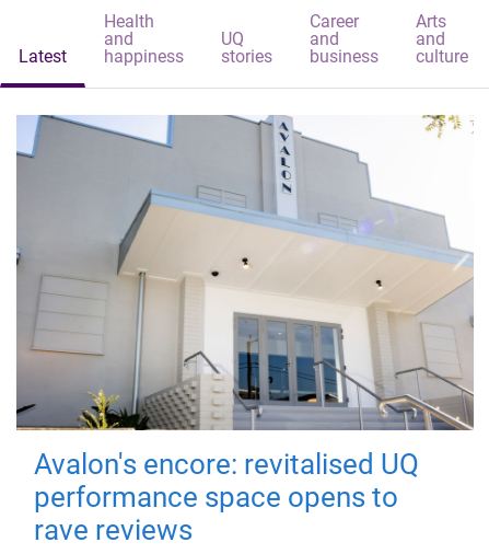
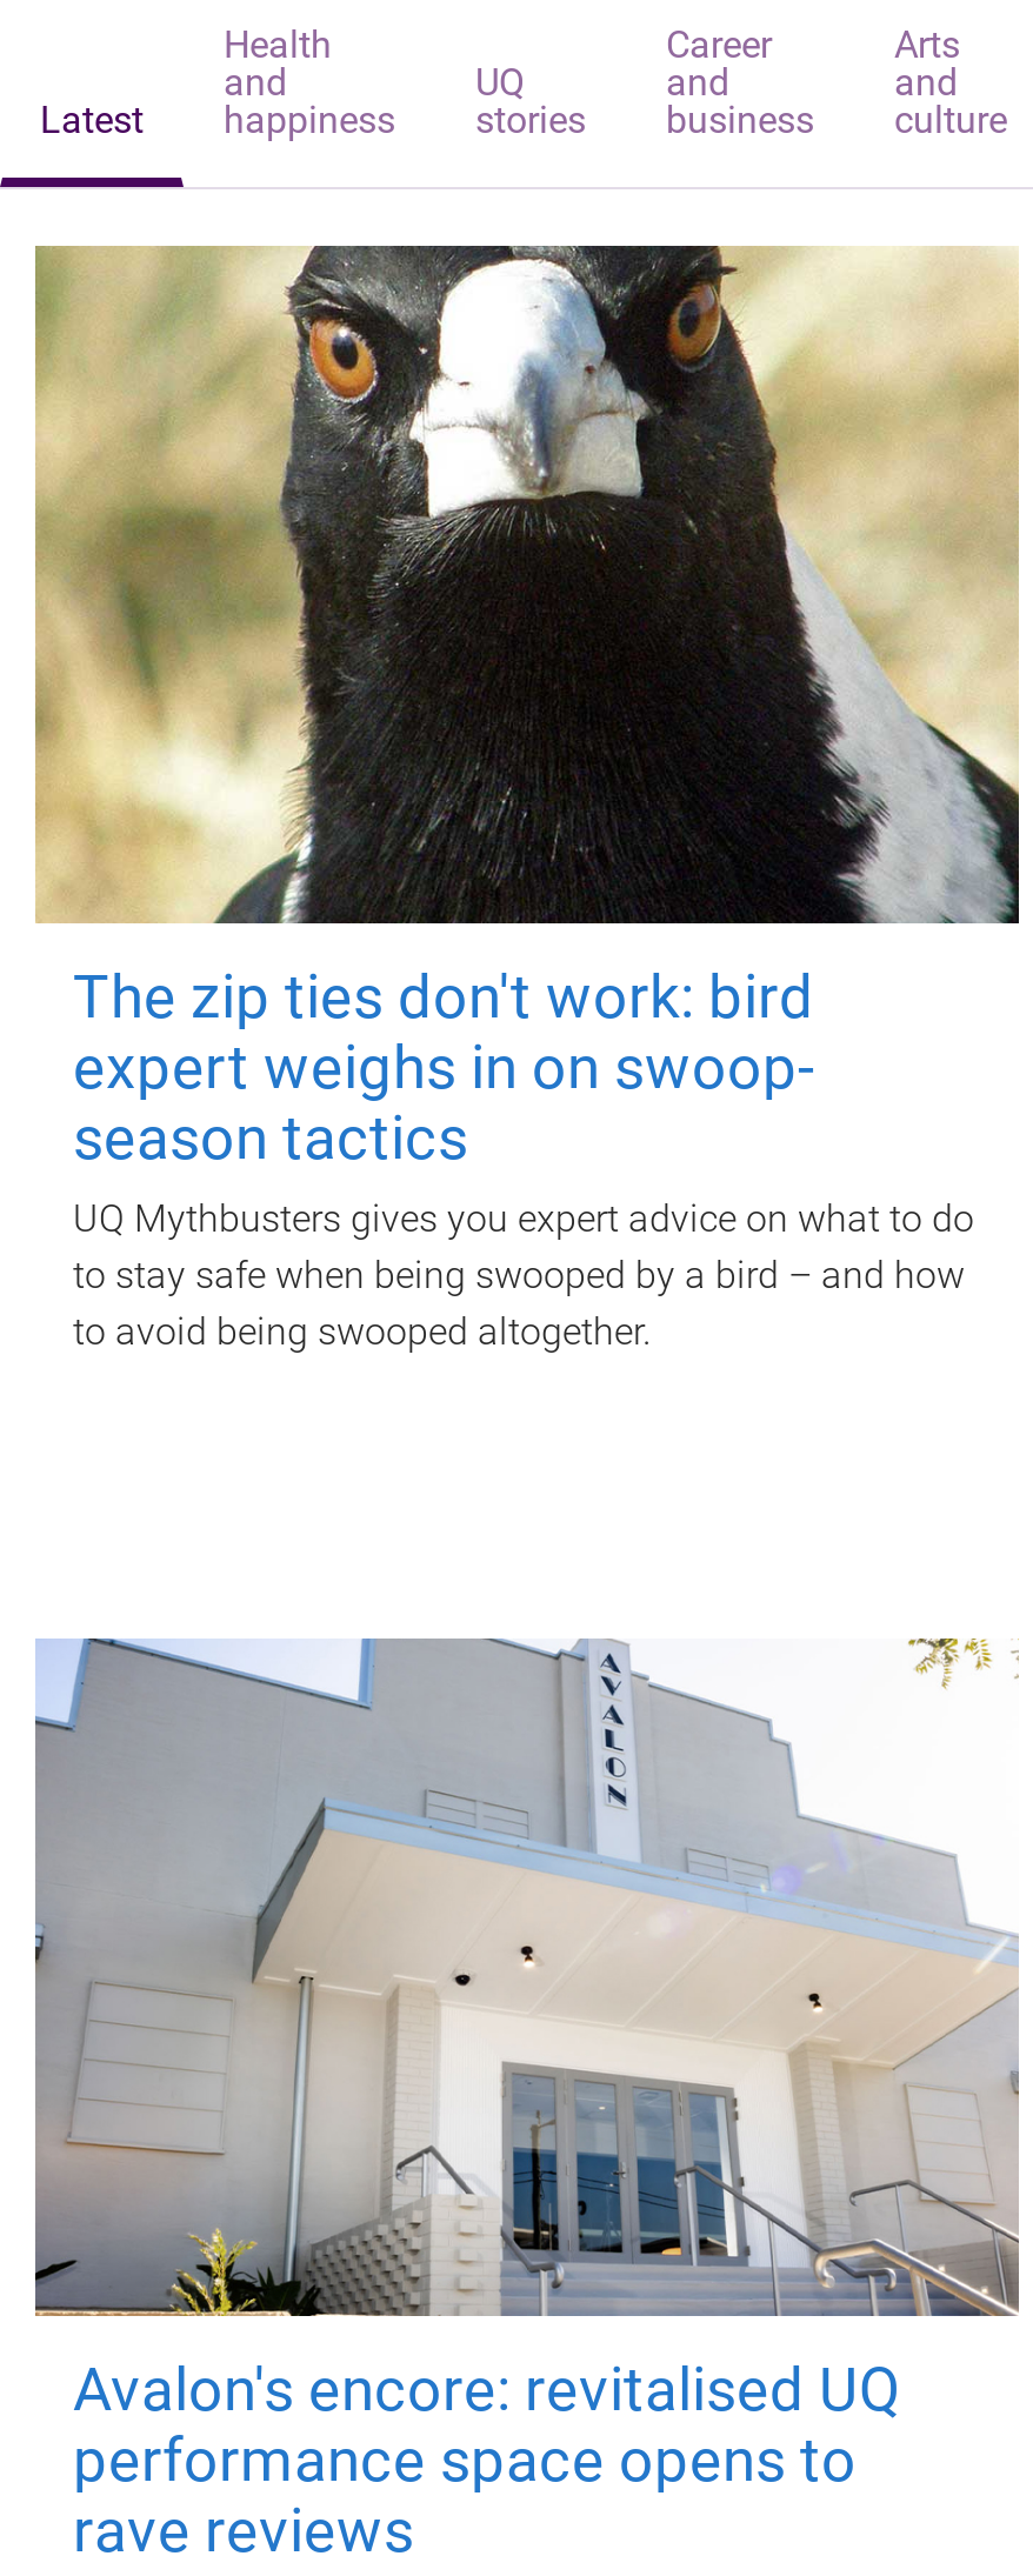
none -> [33,243,1021,1354] [image] | The zip ties don't work: bird | expert weighs in on swoop- | season tactics | UQ Mythbusters gives you expert advice on what to do | to stay safe when being swooped by a bird – and how | to avoid being swooped altogether.

